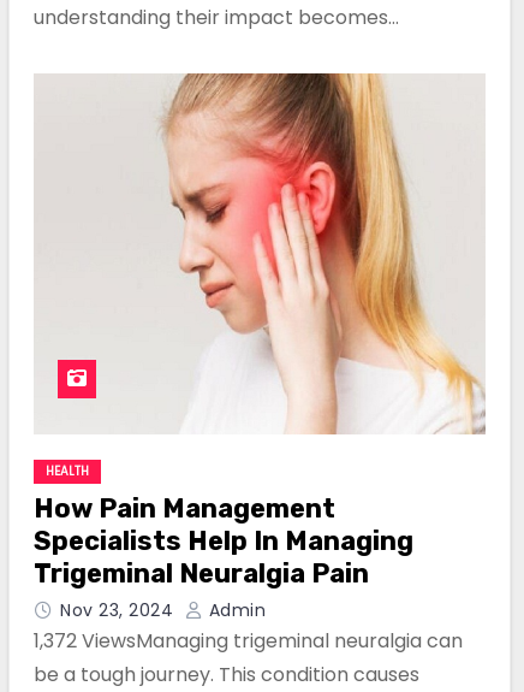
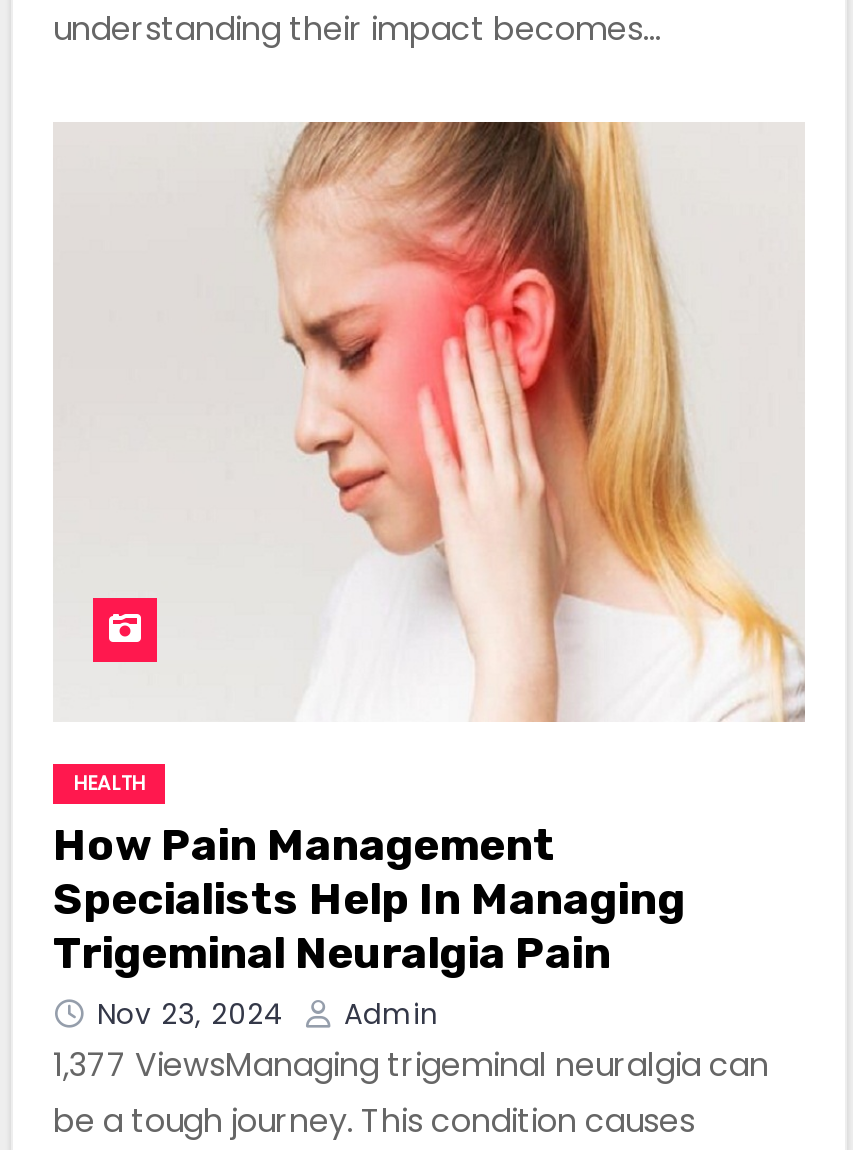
[34,627,463,654] 1,372 ViewsManaging trigeminal neuralgia can -> [53,1041,769,1087] 1,377 ViewsManaging trigeminal neuralgia can

